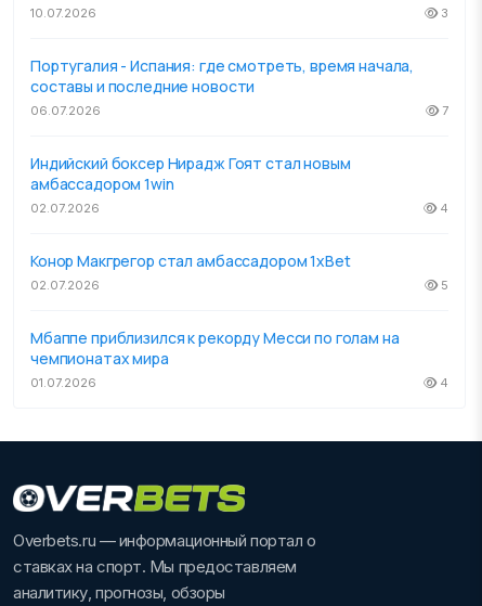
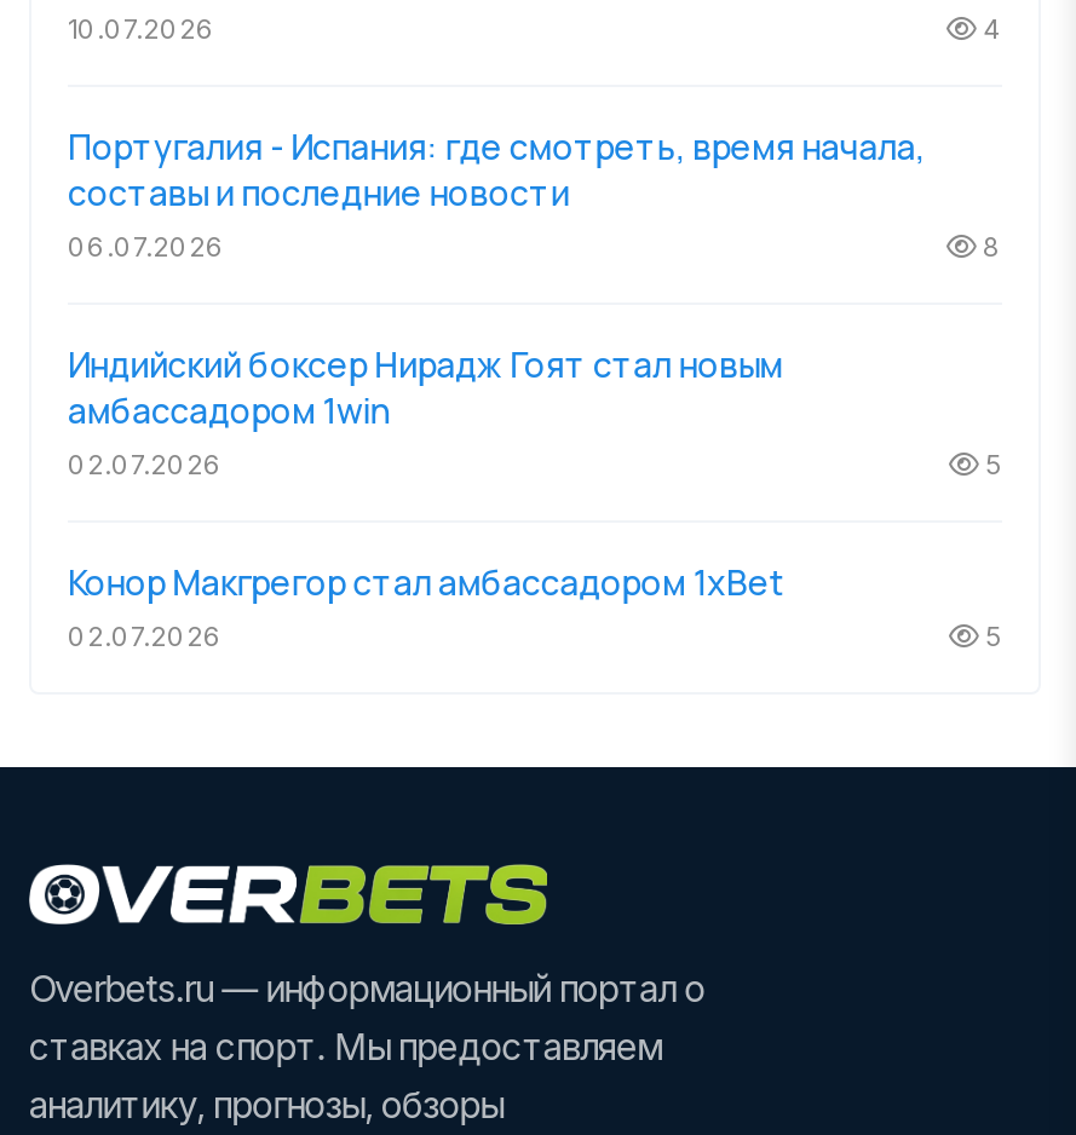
[438,5,448,20] 3 -> [976,12,1002,46] 4
[439,103,448,118] 7 -> [976,230,1002,264] 8
[437,200,448,216] 4 -> [978,447,1002,481] 5
[30,327,448,390] Мбаппе приблизился к рекорду Месси по голам на | чемпионатах мира | 01.07.2026 | 4 -> none

